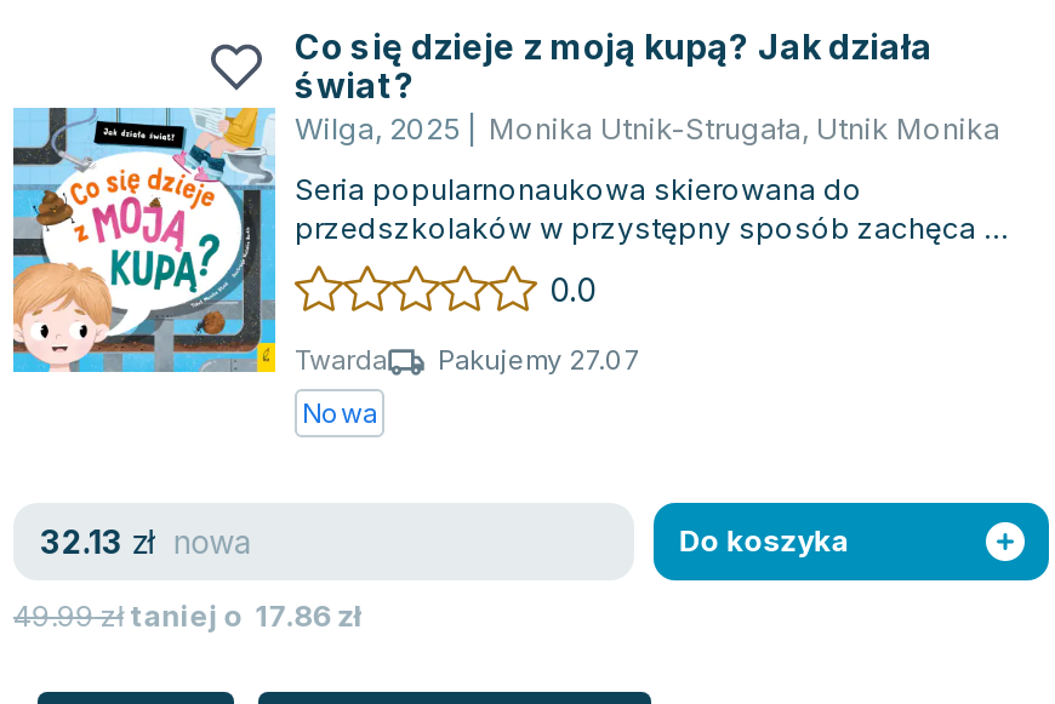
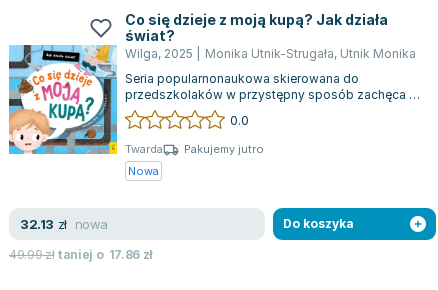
[438,343,639,377] Pakujemy 27.07 -> [184,142,264,156] Pakujemy jutro

